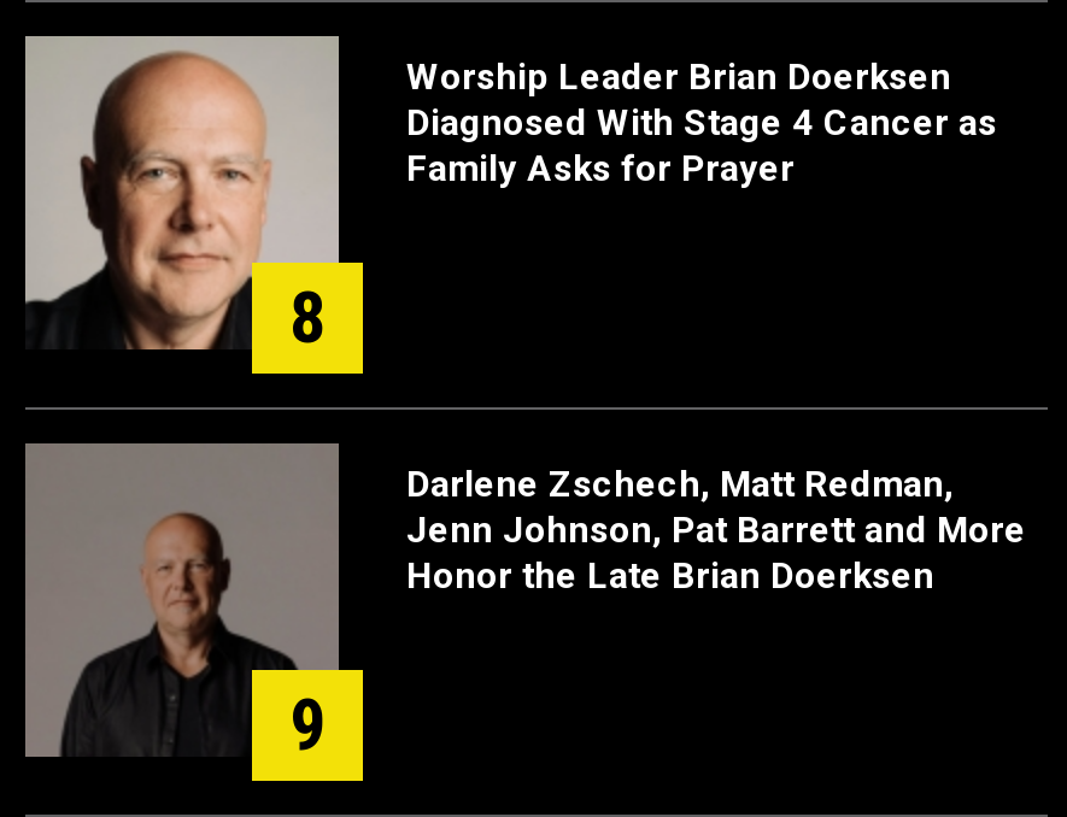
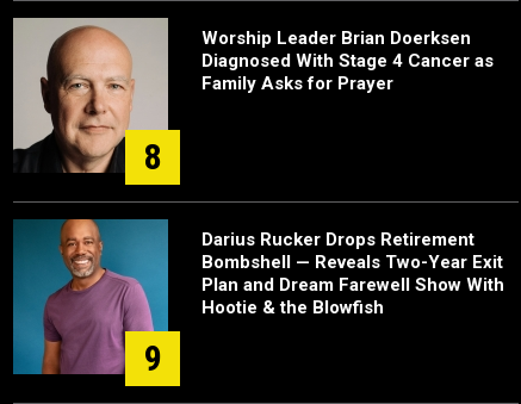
[23,441,1026,759] [image] | Darlene Zschech, Matt Redman, | Jenn Johnson, Pat Barrett and More | Honor the Late Brian Doerksen -> [12,219,504,375] [image] | Darius Rucker Drops Retirement | Bombshell — Reveals Two-Year Exit | Plan and Dream Farewell Show With | Hootie & the Blowfish

